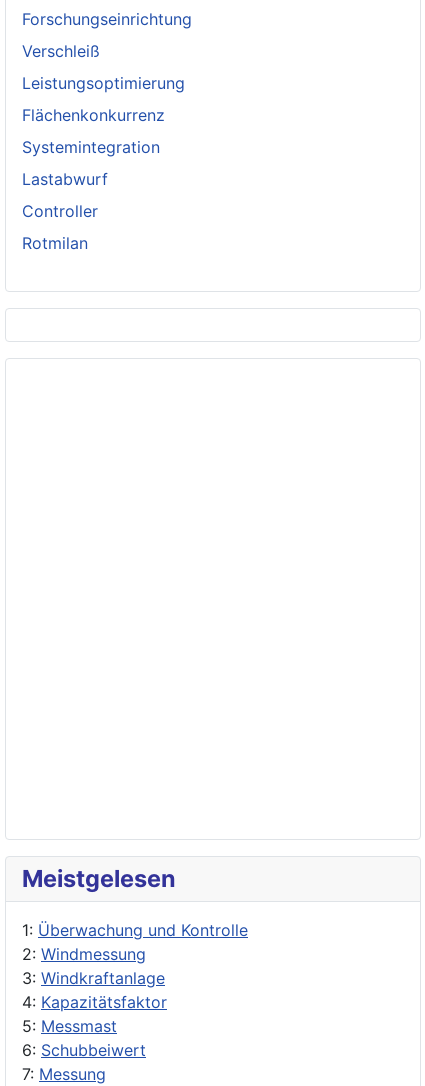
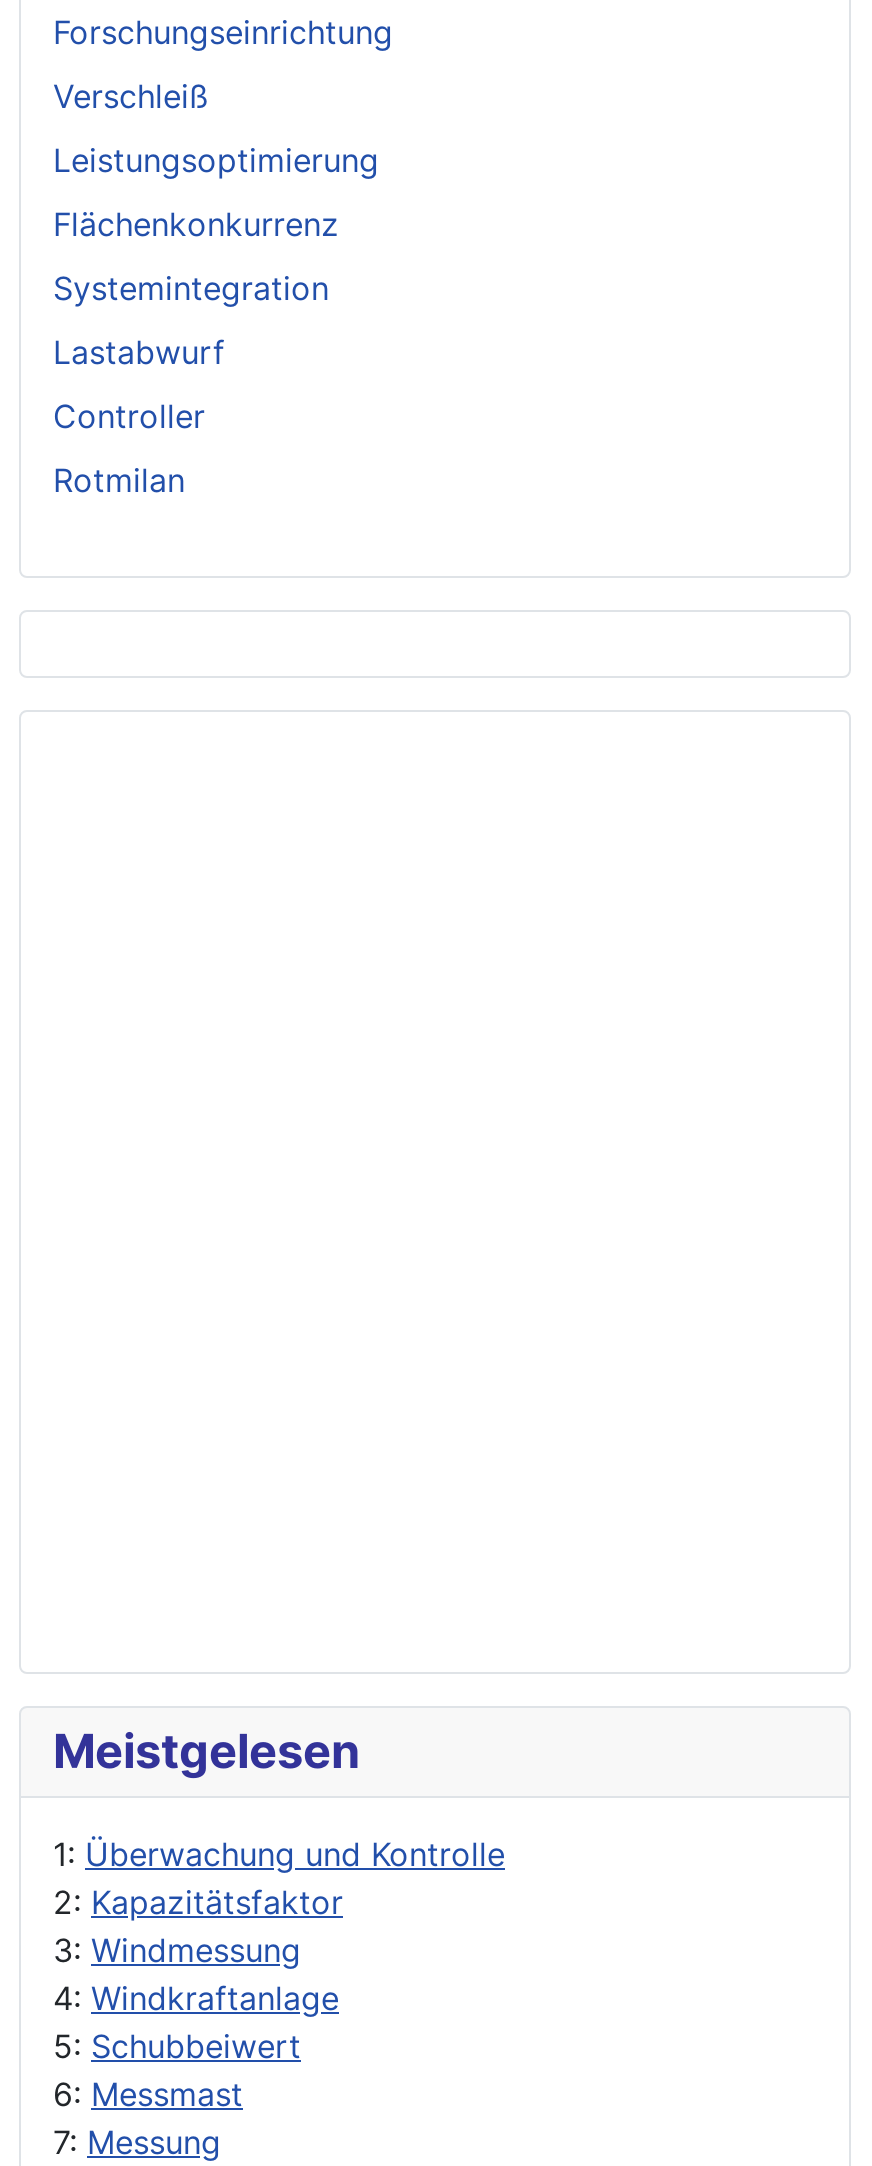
[22,943,167,1059] 2: Windmessung | 3: Windkraftanlage | 4: Kapazitätsfaktor | 5: Messmast | 6: Schubbeiwert -> [53,1881,343,2113] 2: Kapazitätsfaktor | 3: Windmessung | 4: Windkraftanlage | 5: Schubbeiwert | 6: Messmast

